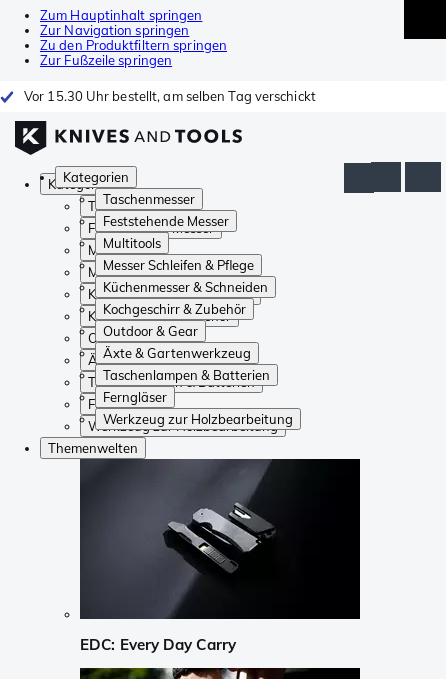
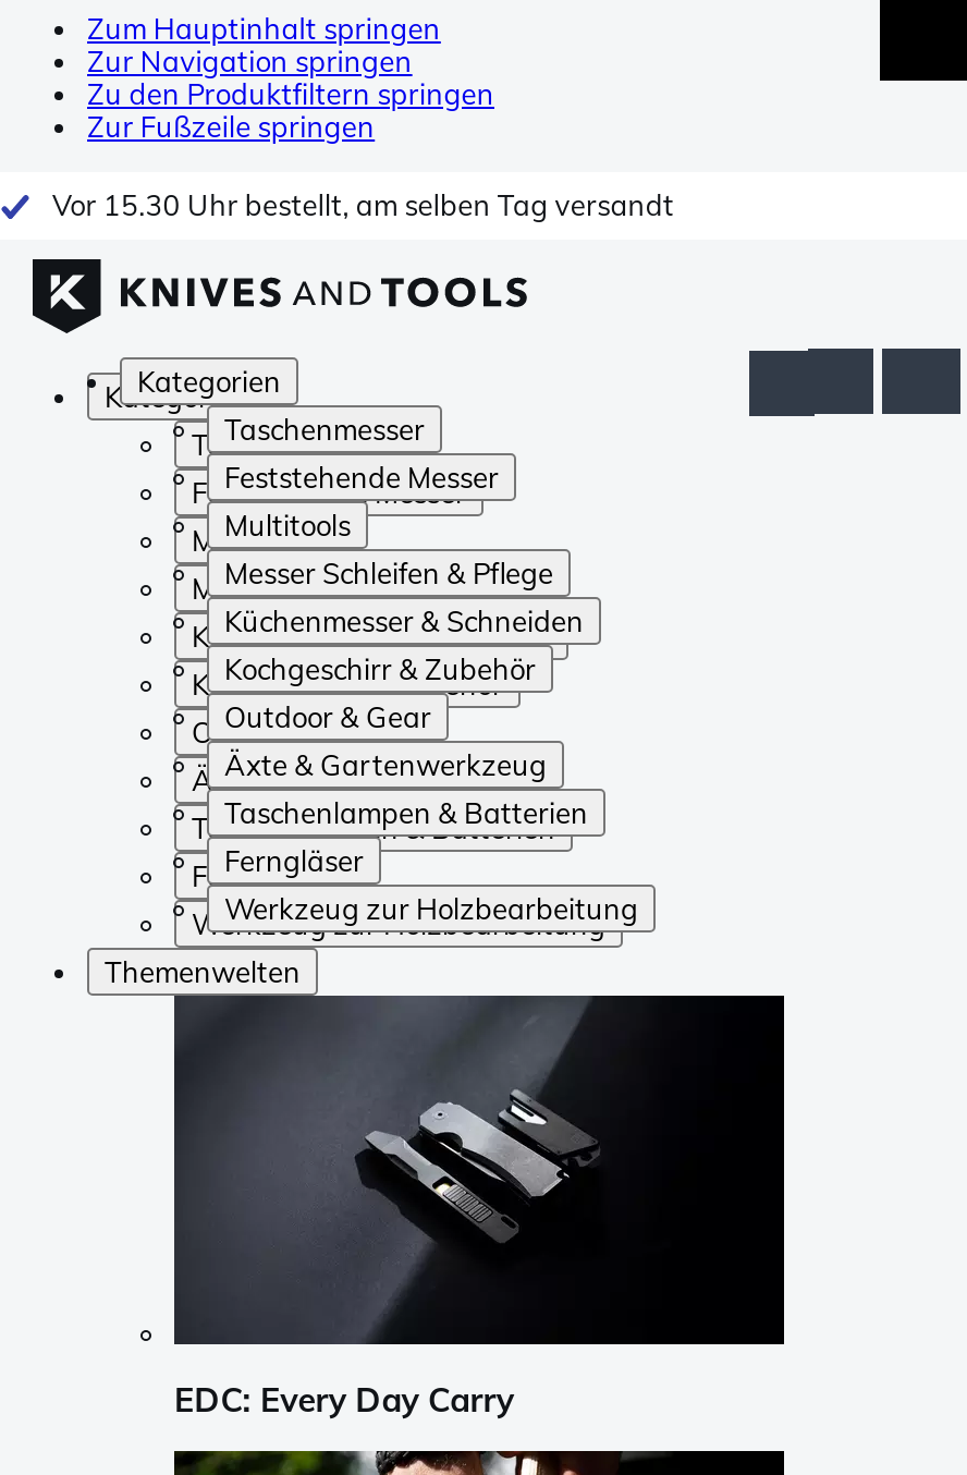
[24,88,316,104] Vor 15.30 Uhr bestellt, am selben Tag verschickt -> [52,187,674,222] Vor 15.30 Uhr bestellt, am selben Tag versandt

